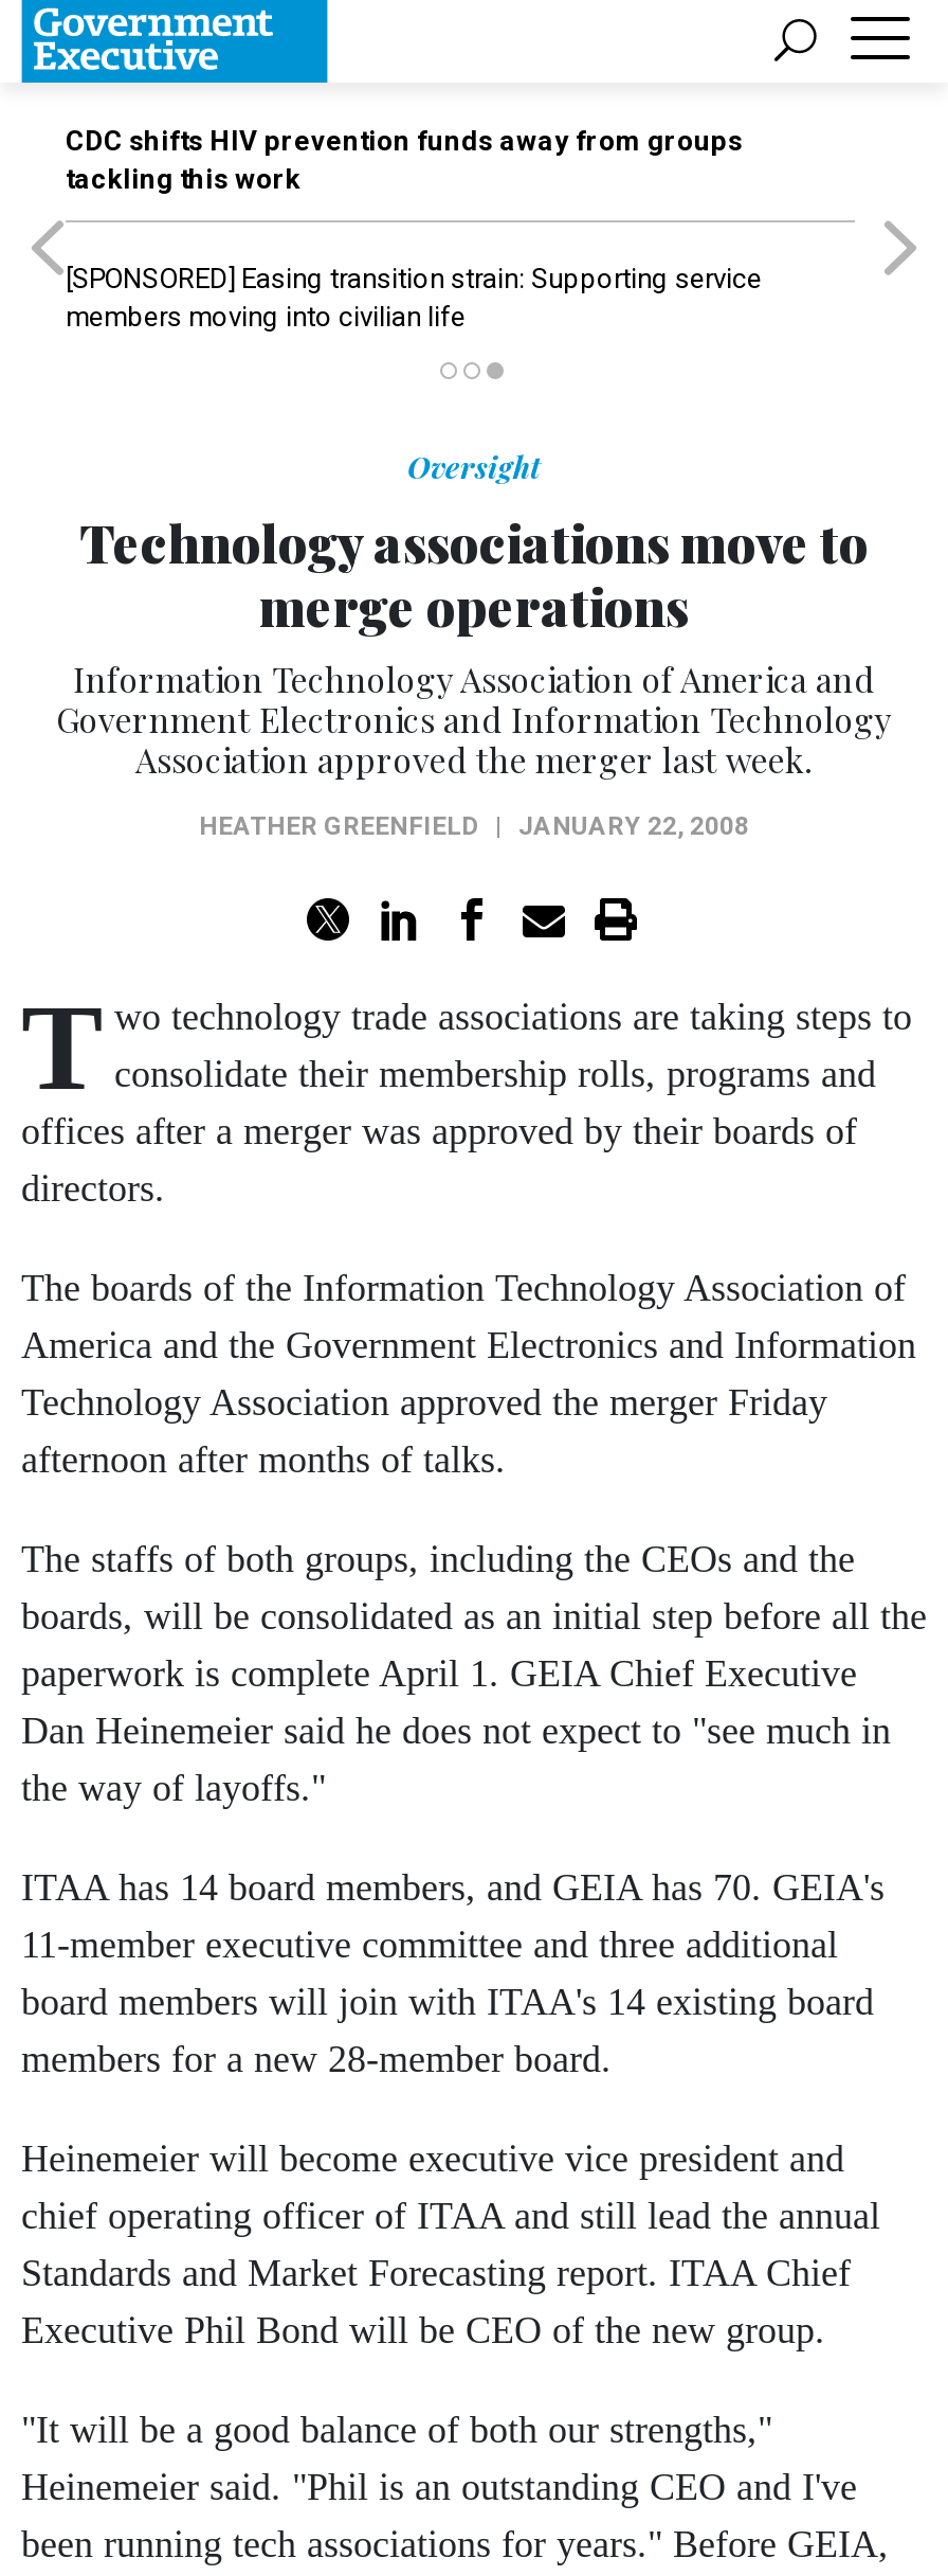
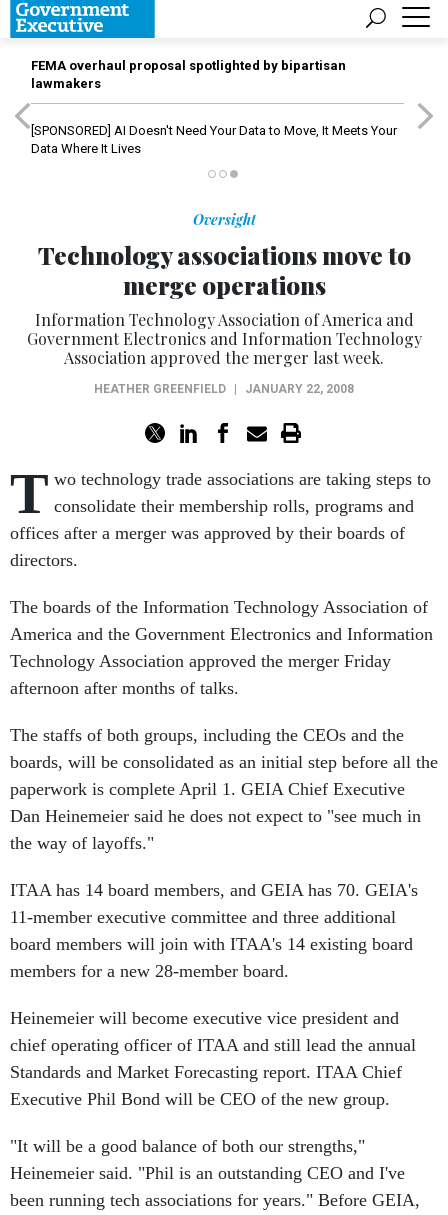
[66,125,743,195] CDC shifts HIV prevention funds away from groups | tackling this work -> [31,58,346,91] FEMA overhaul proposal spotlighted by bipartisan | lawmakers
[66,263,762,333] [SPONSORED] Easing transition strain: Supporting service | members moving into civilian life -> [31,123,397,156] [SPONSORED] AI Doesn't Need Your Data to Move, It Meets Your | Data Where It Lives

